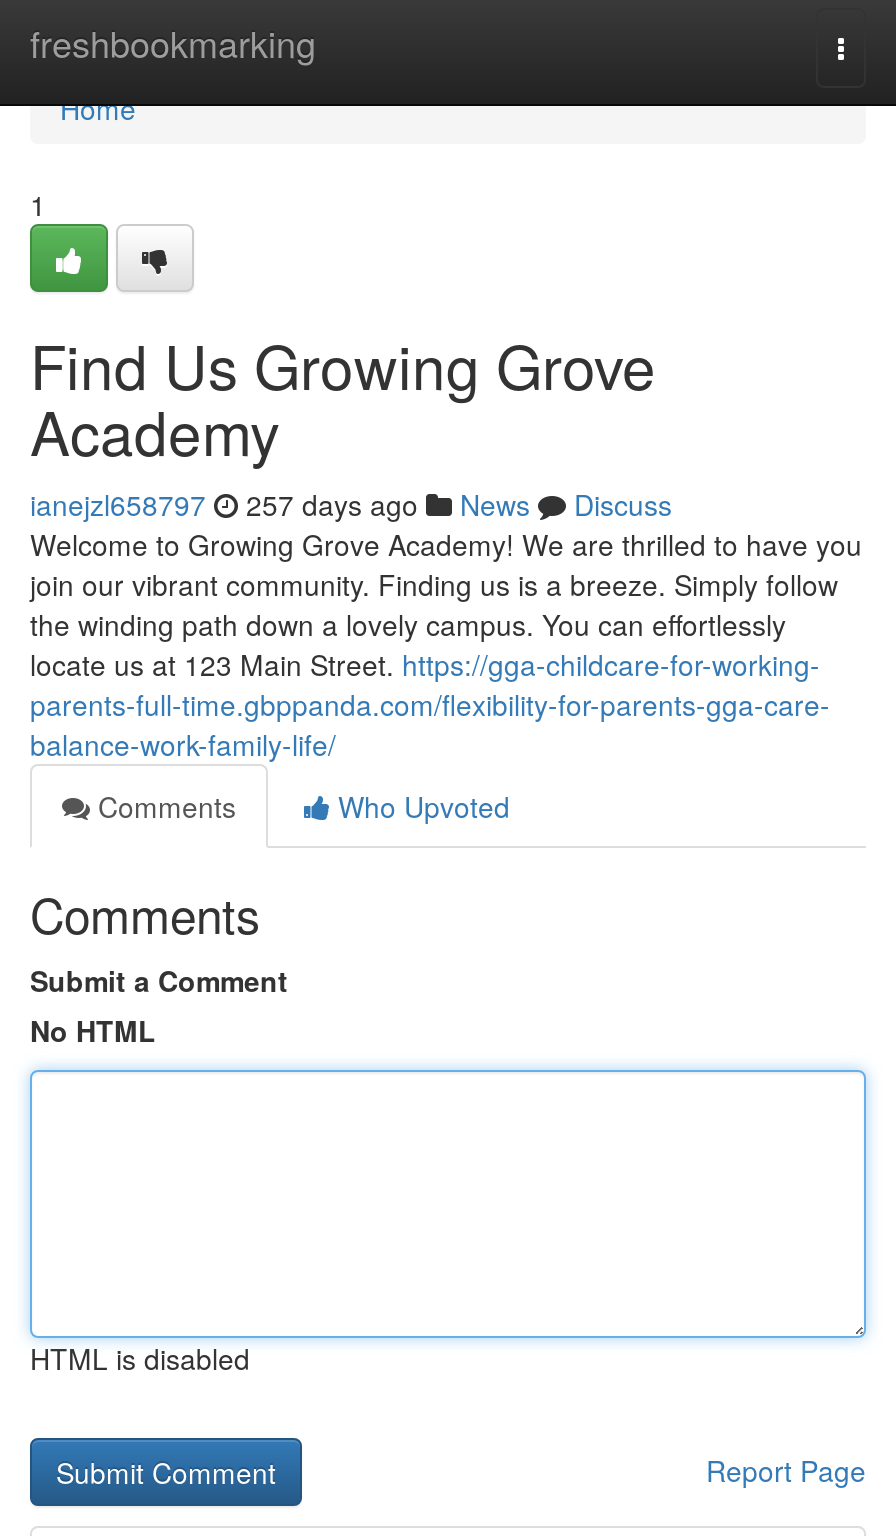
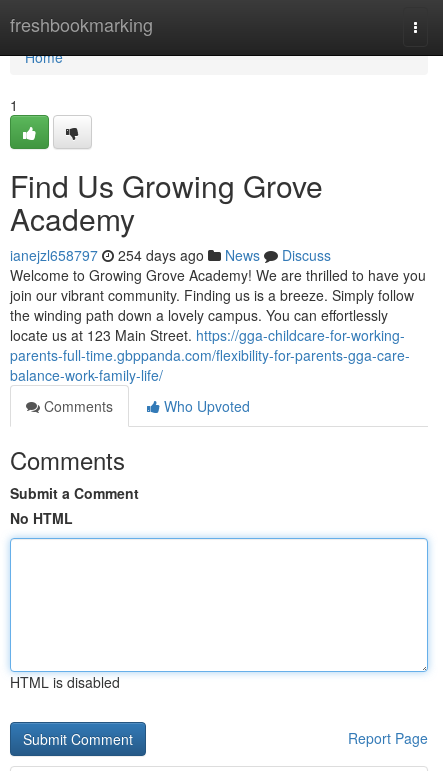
[30,484,672,524] ianejzl658797 257 days ago News Discuss -> [10,245,331,265] ianejzl658797 254 days ago News Discuss

